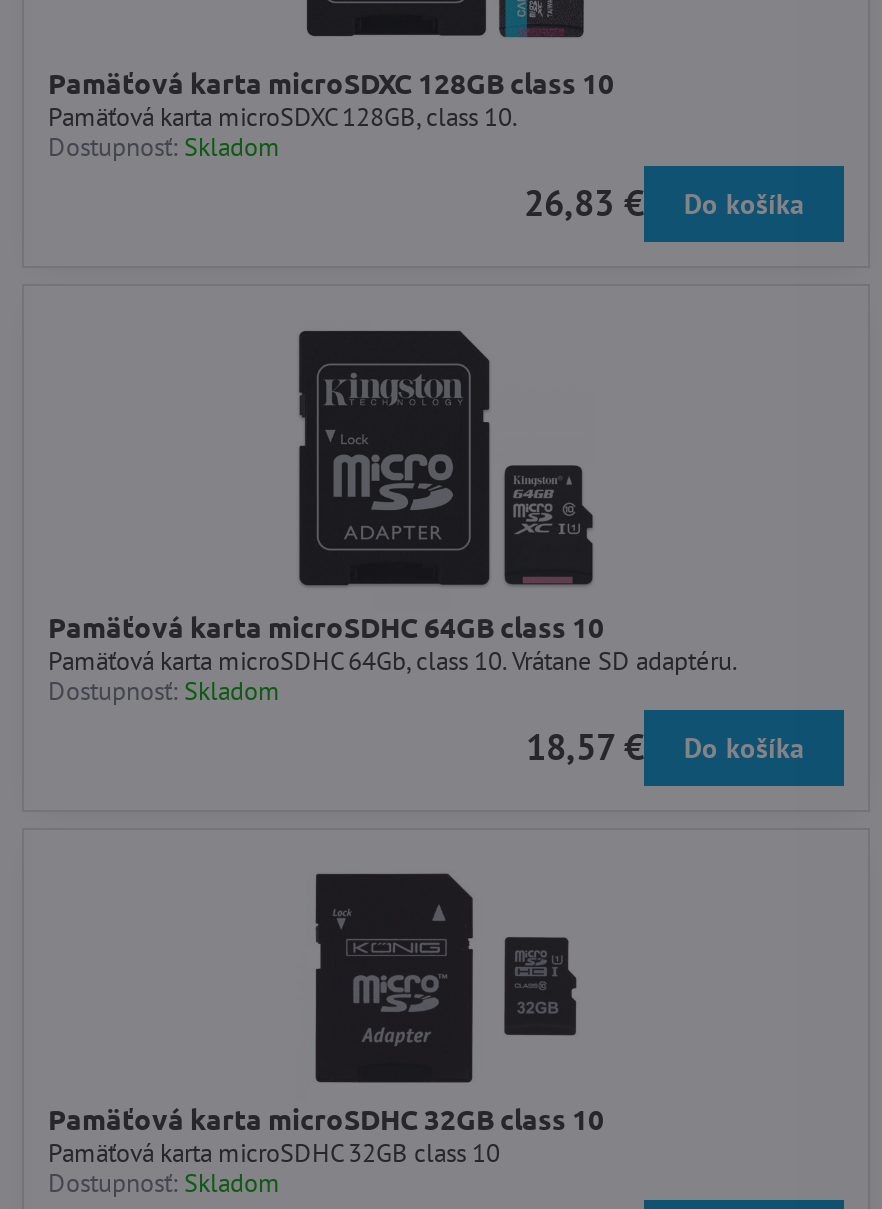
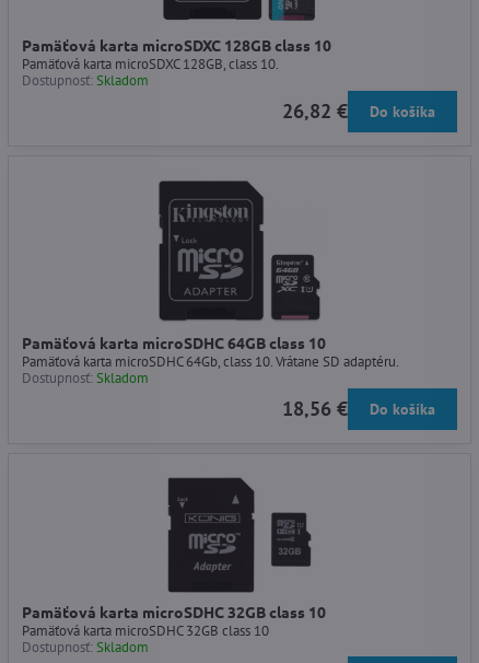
[524,180,804,226] 26,83 € Do košíka -> [282,98,435,123] 26,82 € Do košíka
[526,723,804,769] 18,57 € Do košíka -> [282,396,435,421] 18,56 € Do košíka

